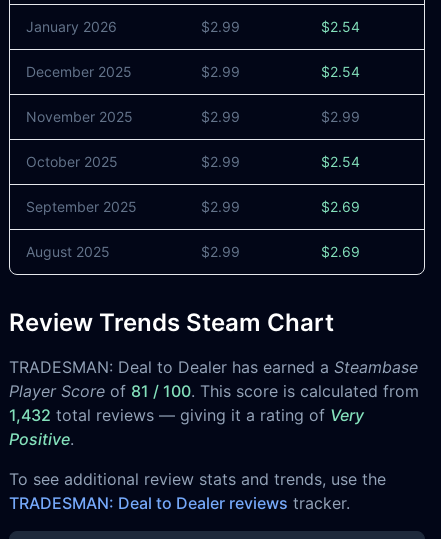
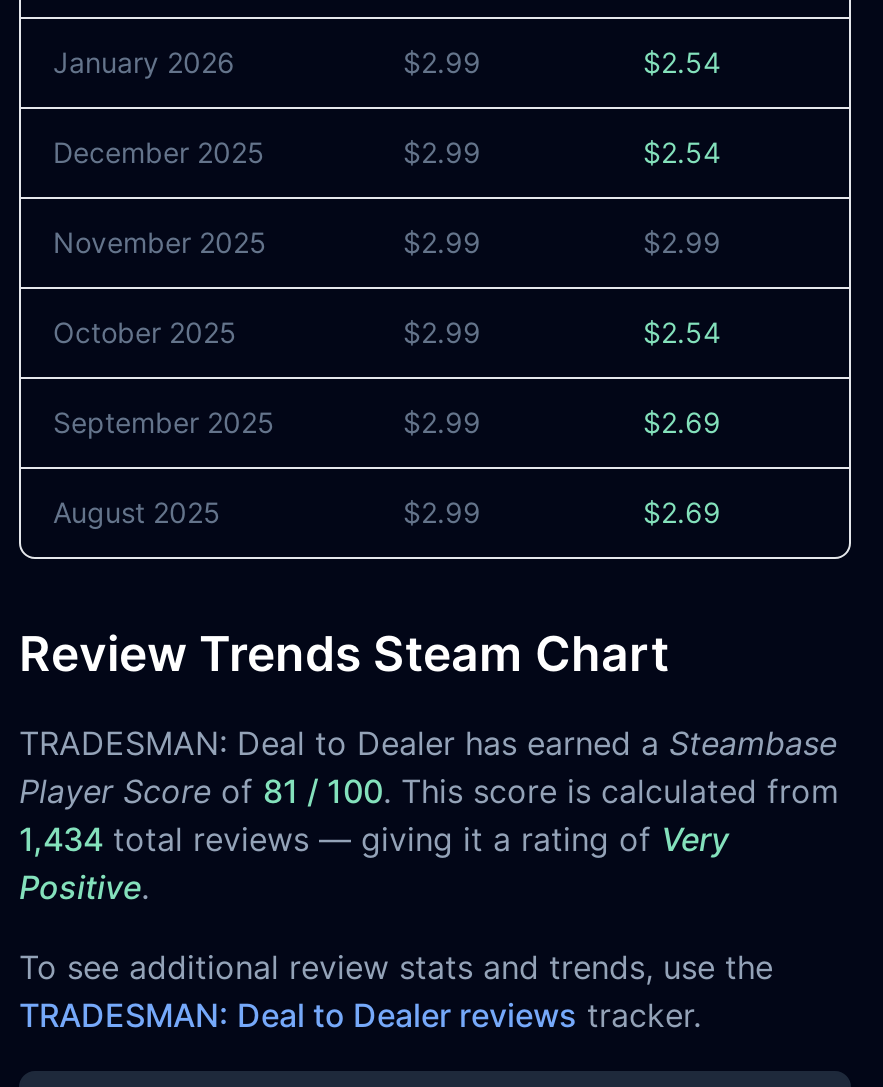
[9,405,364,425] 1,432 total reviews — giving it a rating of Very -> [19,818,729,858] 1,434 total reviews — giving it a rating of Very

